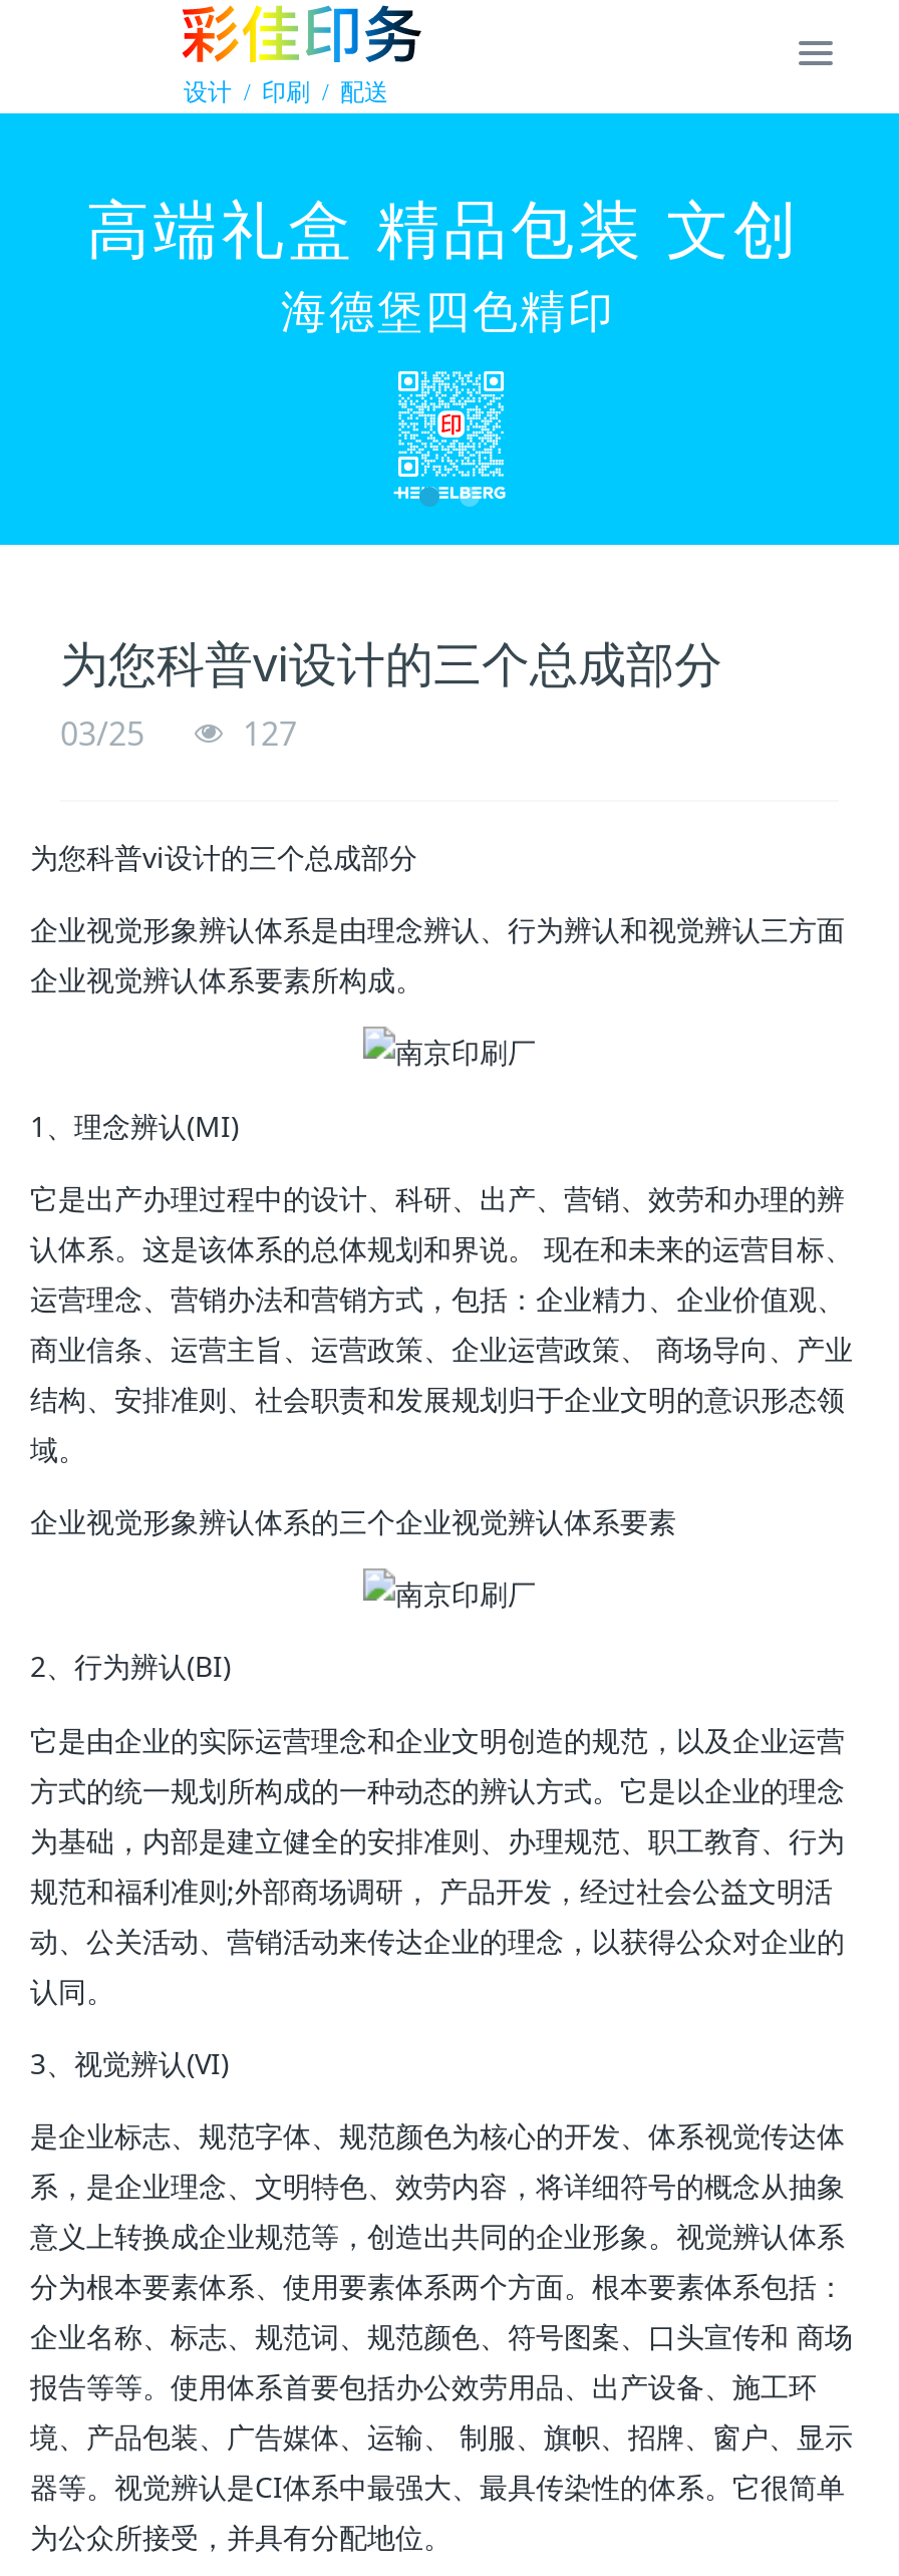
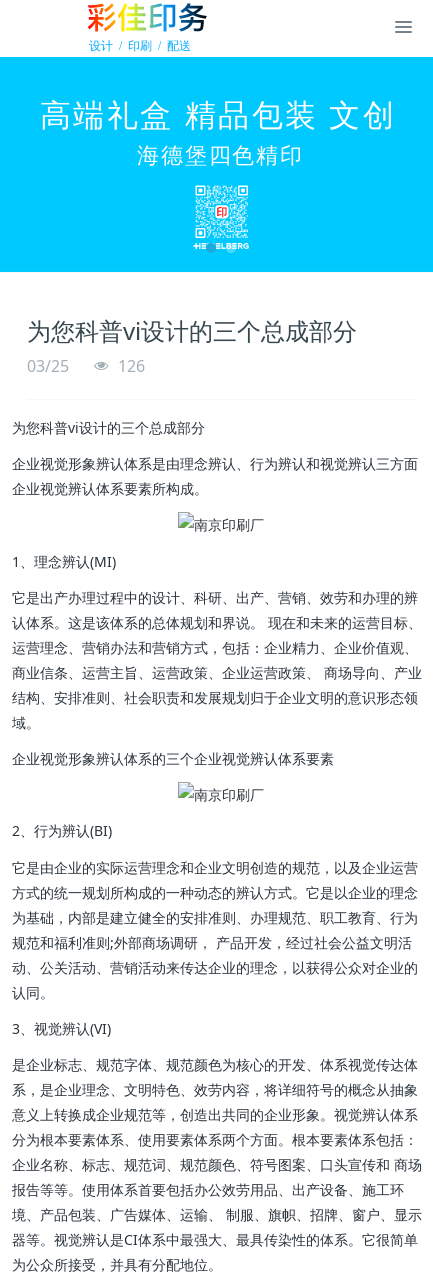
[243,711,297,756] 127 -> [118,355,145,377] 126

